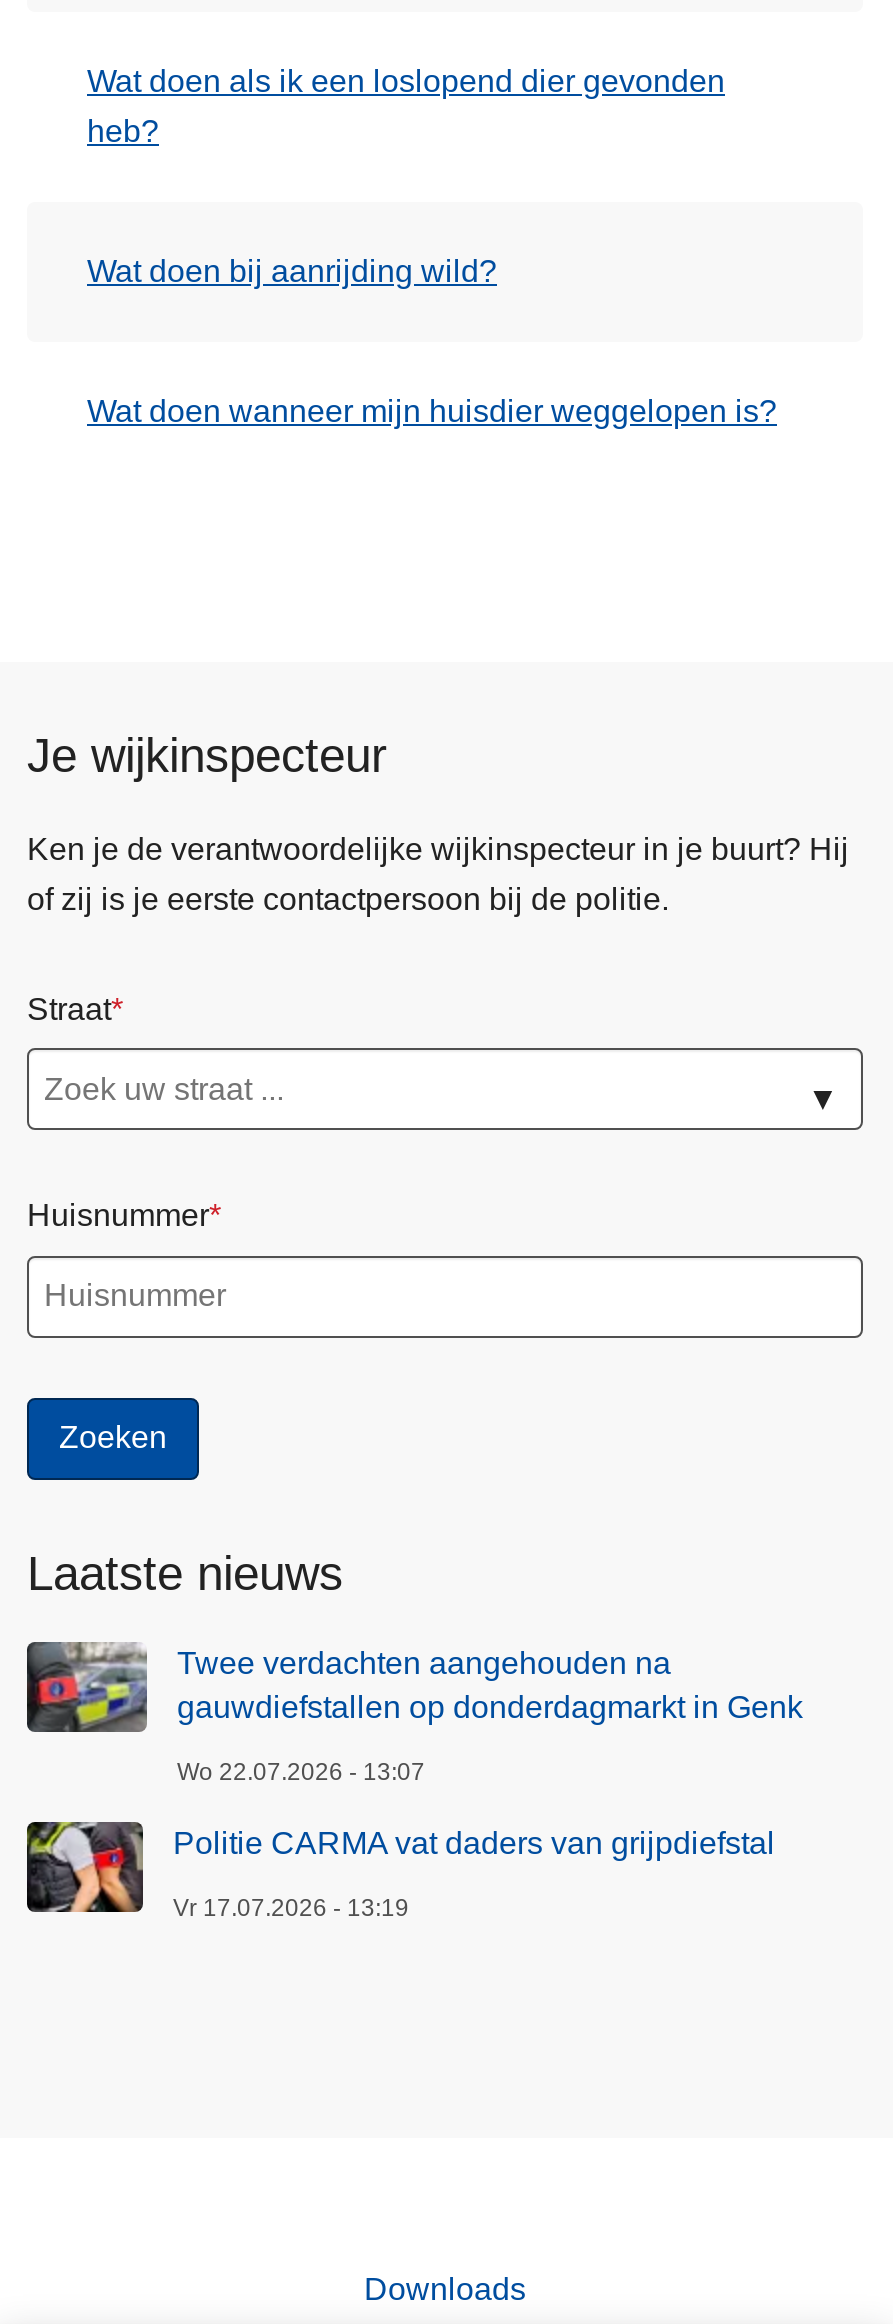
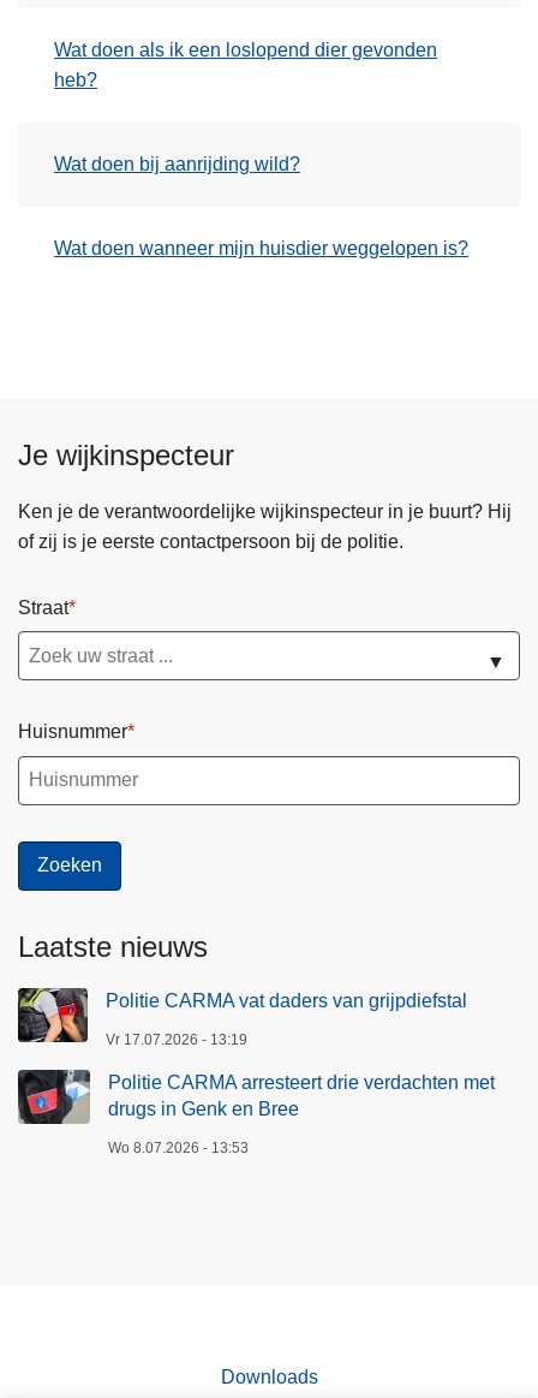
[27,1642,803,1786] [image] | Twee verdachten aangehouden na | gauwdiefstallen op donderdagmarkt in Genk | Wo 22.07.2026 - 13:07 -> none
moved [25,1818,775,1922] -> [17,986,467,1048]: [image] | Politie CARMA vat daders van grijpdiefstal | Vr 17.07.2026 - 13:19
none -> [17,1069,495,1156] [image] | Politie CARMA arresteert drie verdachten met | drugs in Genk en Bree | Wo 8.07.2026 - 13:53

